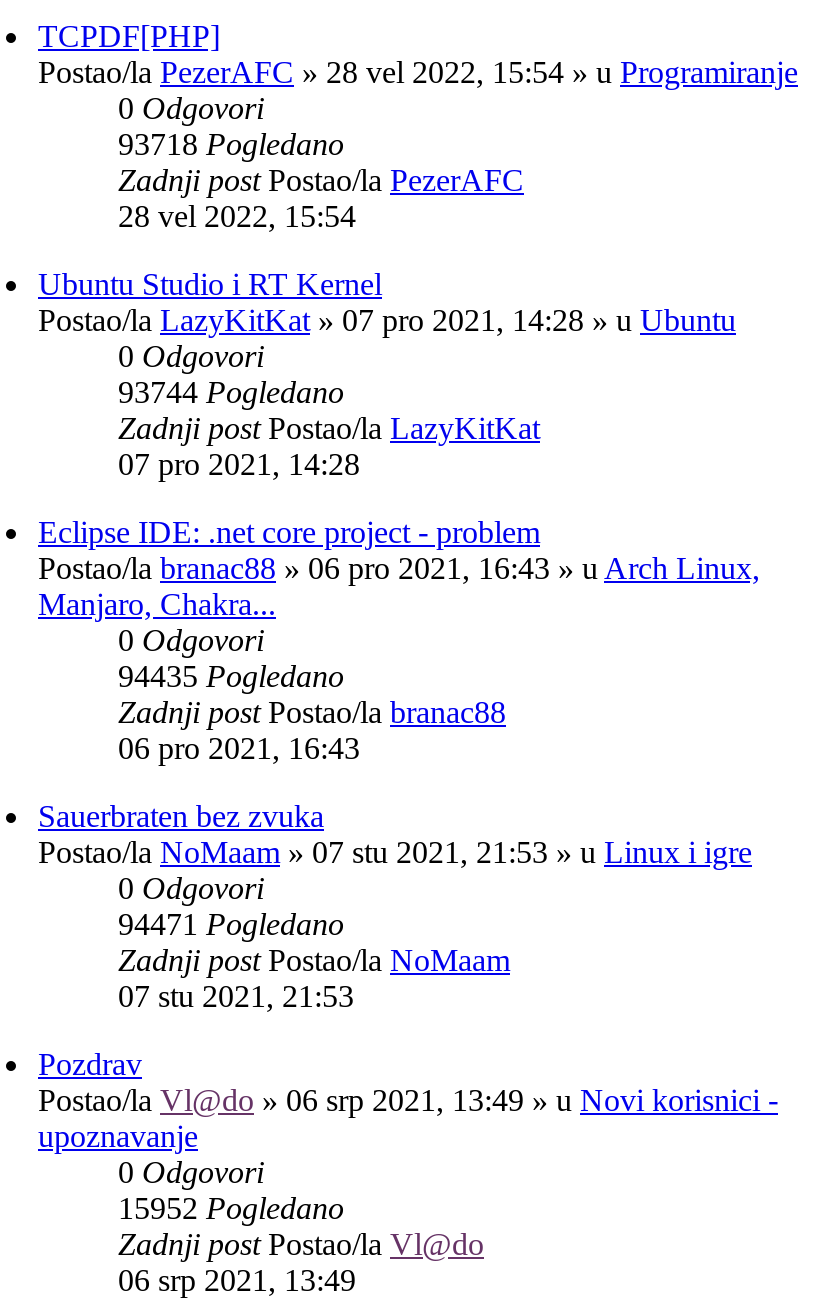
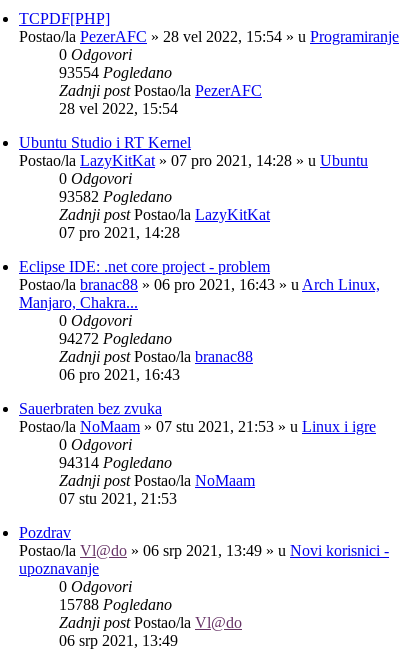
[118,127,344,161] 93718 Pogledano -> [59,64,172,81] 93554 Pogledano
[118,375,344,409] 93744 Pogledano -> [59,188,172,205] 93582 Pogledano
[118,659,344,693] 94435 Pogledano -> [59,330,172,347] 94272 Pogledano
[118,907,344,941] 94471 Pogledano -> [59,454,172,471] 94314 Pogledano
[118,1191,344,1225] 15952 Pogledano -> [59,596,172,613] 15788 Pogledano

